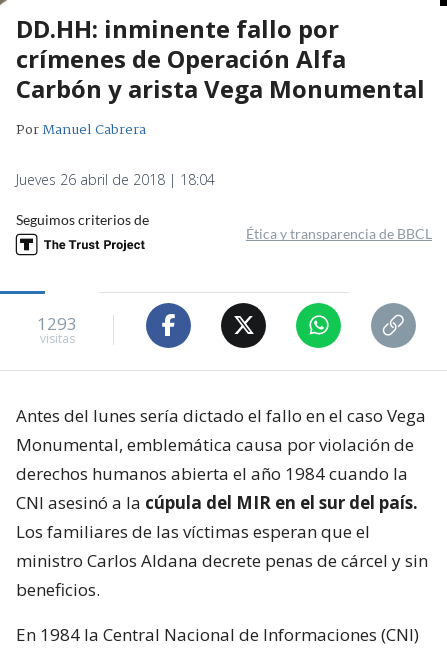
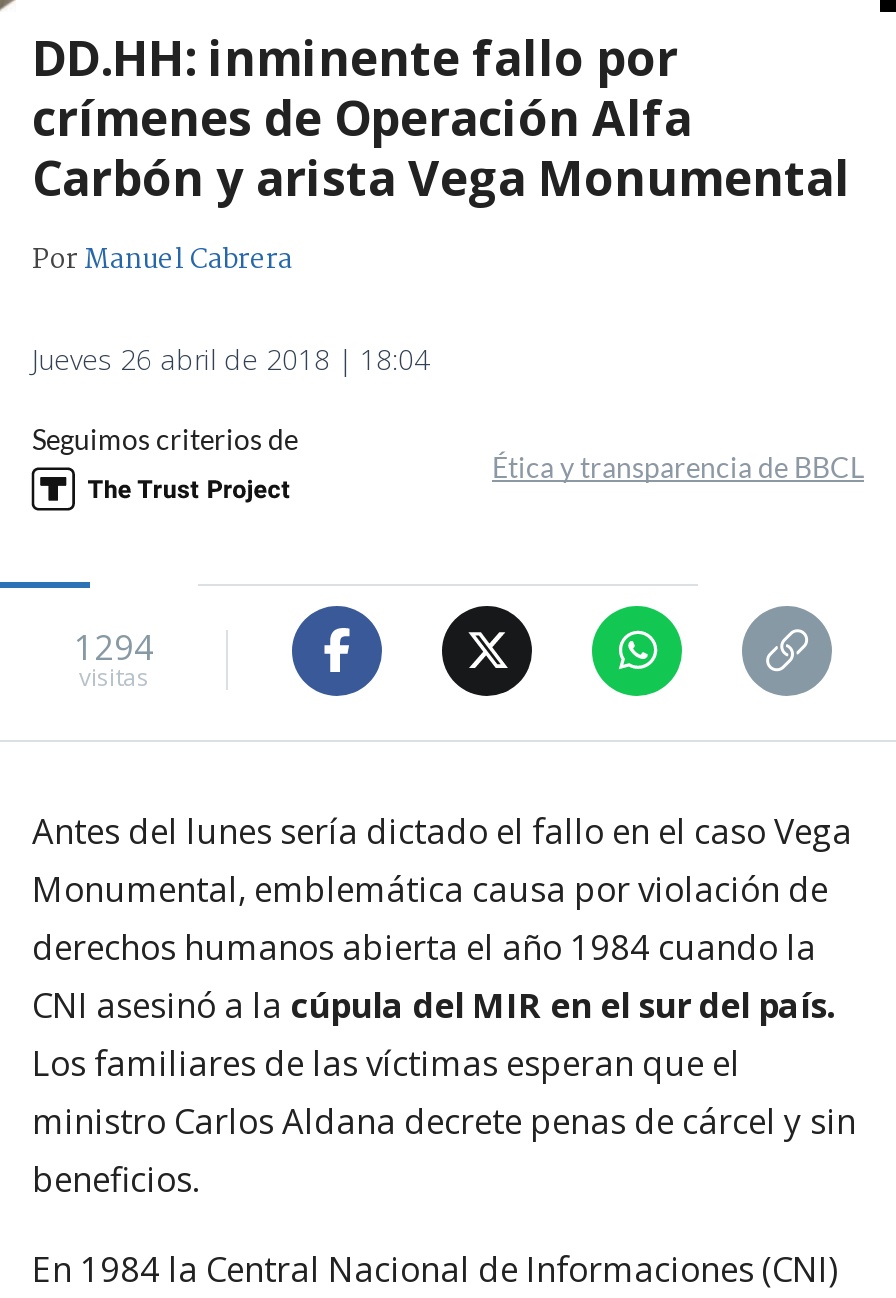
[37,312,77,335] 1293 -> [74,625,154,671] 1294

